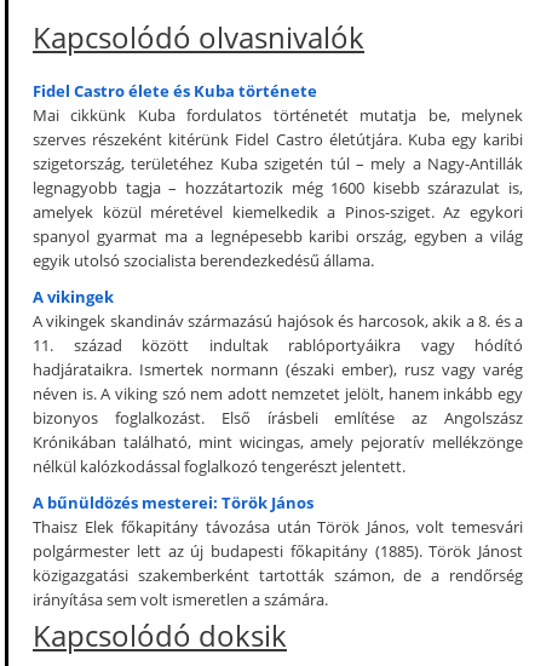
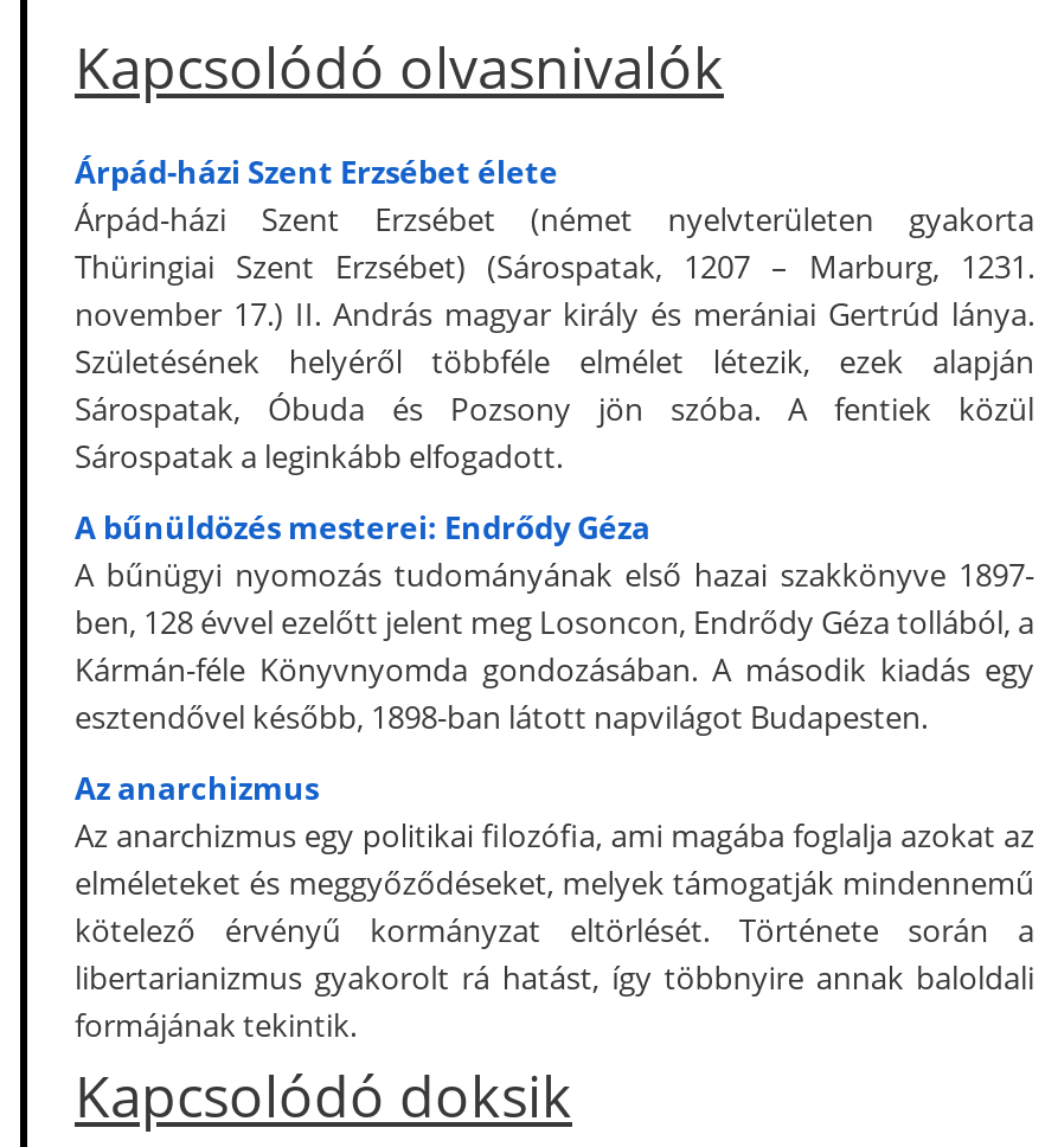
[33,80,523,271] Fidel Castro élete és Kuba története | Mai cikkünk Kuba fordulatos történetét mutatja be, melynek | szerves részeként kitérünk Fidel Castro életútjára. Kuba egy karibi | szigetország, területéhez Kuba szigetén túl – mely a Nagy-Antillák | legnagyobb tagja – hozzátartozik még 1600 kisebb szárazulat is, | amelyek közül méretével kiemelkedik a Pinos-sziget. Az egykori | spanyol gyarmat ma a legnépesebb karibi ország, egyben a világ | egyik utolsó szocialista berendezkedésű állama. -> [75,150,1034,478] Árpád-házi Szent Erzsébet élete | Árpád-házi Szent Erzsébet (német nyelvterületen gyakorta | Thüringiai Szent Erzsébet) (Sárospatak, 1207 – Marburg, 1231. | november 17.) II. András magyar király és merániai Gertrúd lánya. | Születésének helyéről többféle elmélet létezik, ezek alapján | Sárospatak, Óbuda és Pozsony jön szóba. A fentiek közül | Sárospatak a leginkább elfogadott.
[33,286,523,477] A vikingek | A vikingek skandináv származású hajósok és harcosok, akik a 8. és a | 11. század között indultak rablóportyáikra vagy hódító | hadjárataikra. Ismertek normann (északi ember), rusz vagy varég | néven is. A viking szó nem adott nemzetet jelölt, hanem inkább egy | bizonyos foglalkozást. Első írásbeli említése az Angolszász | Krónikában található, mint wicingas, amely pejoratív mellékzönge | nélkül kalózkodással foglalkozó tengerészt jelentett. -> [75,506,1034,738] A bűnüldözés mesterei: Endrődy Géza | A bűnügyi nyomozás tudományának első hazai szakkönyve 1897- | ben, 128 évvel ezelőtt jelent meg Losoncon, Endrődy Géza tollából, a | Kármán-féle Könyvnyomda gondozásában. A második kiadás egy | esztendővel később, 1898-ban látott napvilágot Budapesten.
[33,492,523,610] A bűnüldözés mesterei: Török János | Thaisz Elek főkapitány távozása után Török János, volt temesvári | polgármester lett az új budapesti főkapitány (1885). Török Jánost | közigazgatási szakemberként tartották számon, de a rendőrség | irányítása sem volt ismeretlen a számára. -> [75,767,1034,1046] Az anarchizmus | Az anarchizmus egy politikai filozófia, ami magába foglalja azokat az | elméleteket és meggyőződéseket, melyek támogatják mindennemű | kötelező érvényű kormányzat eltörlését. Története során a | libertarianizmus gyakorolt rá hatást, így többnyire annak baloldali | formájának tekintik.

